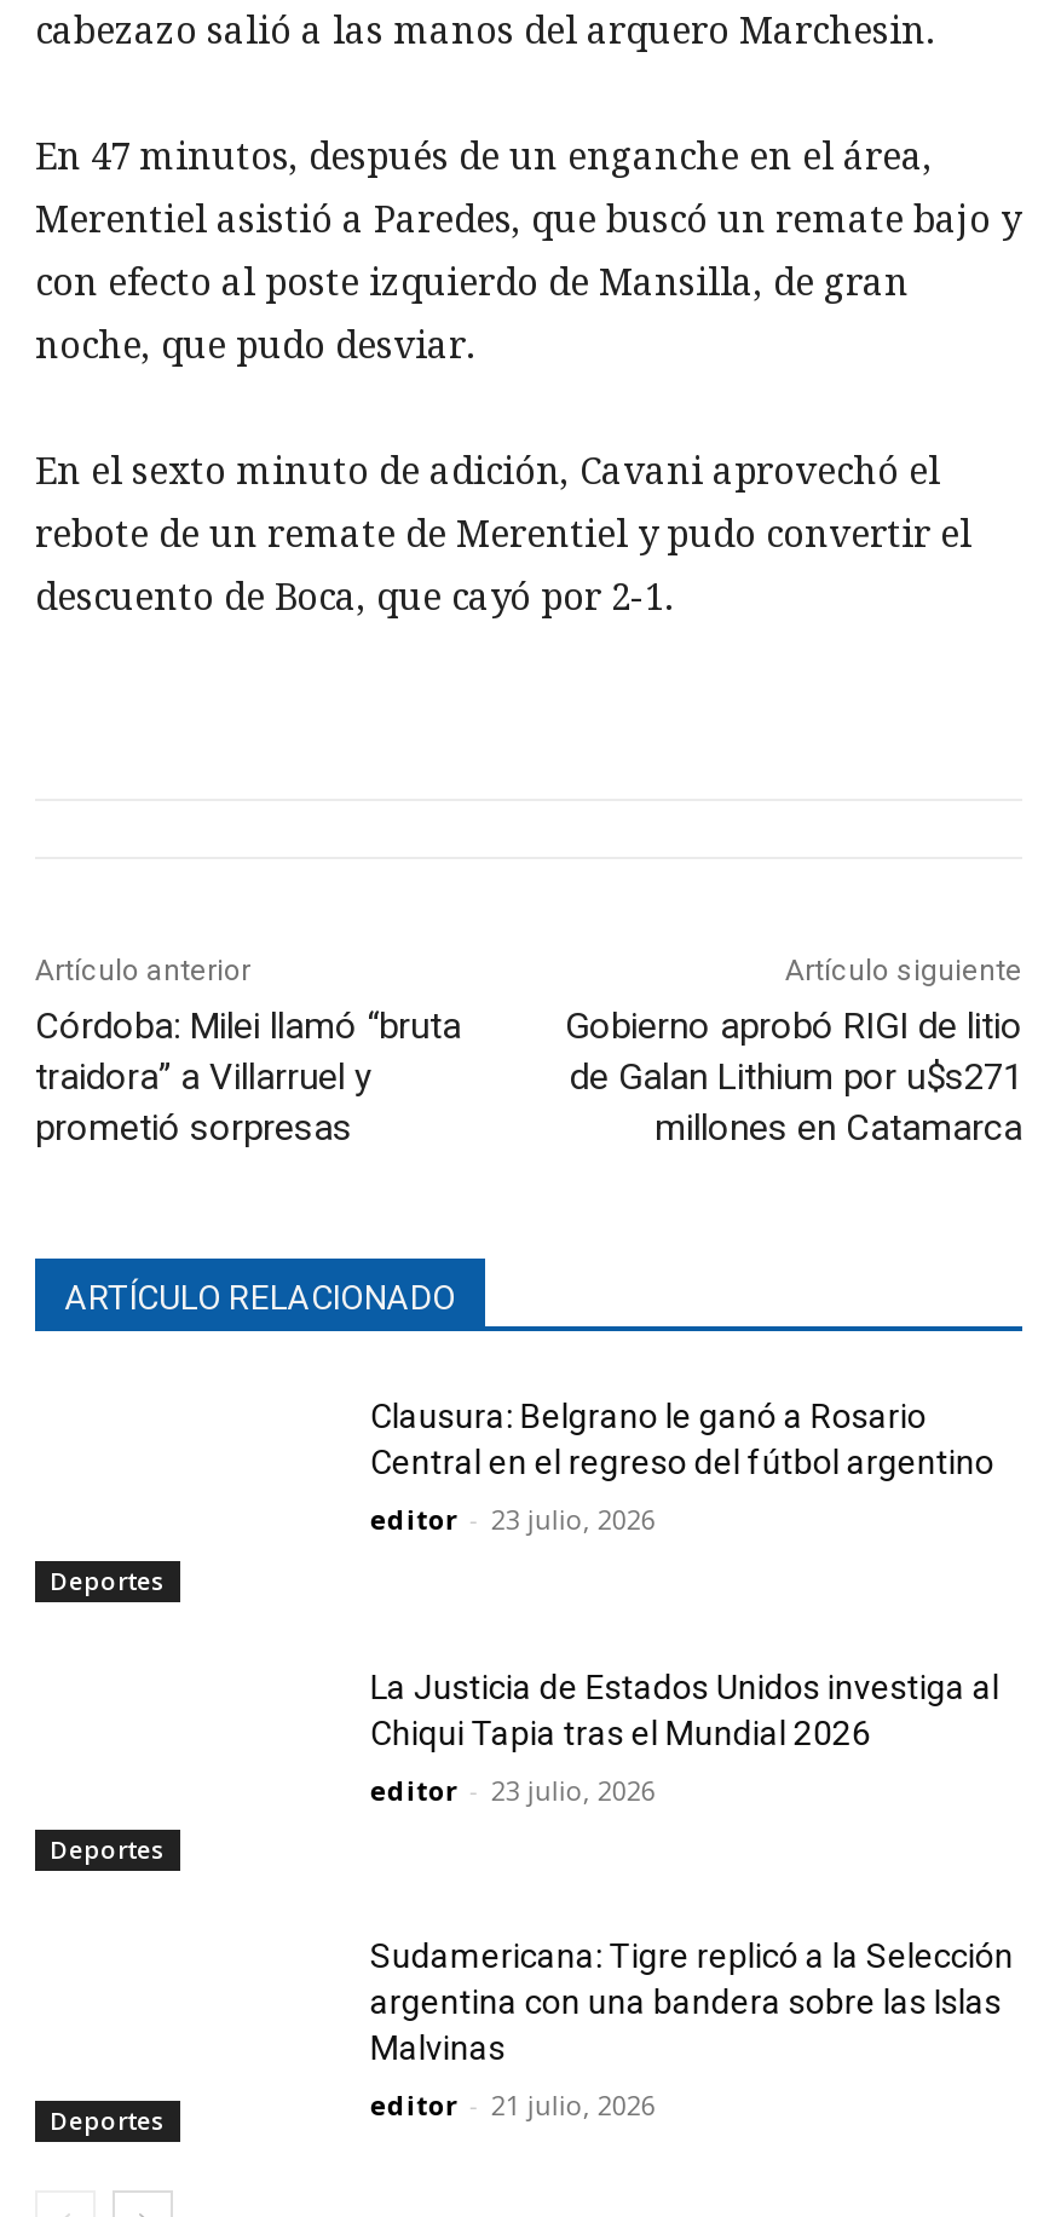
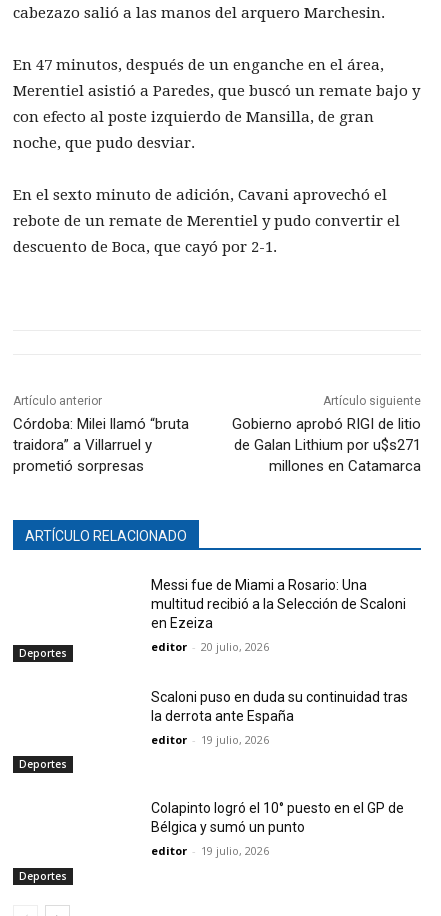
[370,1397,994,1481] Clausura: Belgrano le ganó a Rosario | Central en el regreso del fútbol argentino -> [151,577,406,631] Messi fue de Miami a Rosario: Una | multitud recibió a la Selección de Scaloni | en Ezeiza
[370,1501,655,1537] editor - 23 julio, 2026 -> [151,639,269,654] editor - 20 julio, 2026
[370,1667,999,1751] La Justicia de Estados Unidos investiga al | Chiqui Tapia tras el Mundial 2026 -> [151,689,408,724] Scaloni puso en duda su continuidad tras | la derrota ante España
[370,1771,655,1807] editor - 23 julio, 2026 -> [151,732,269,747] editor - 19 julio, 2026
[370,1937,1014,2068] Sudamericana: Tigre replicó a la Selección | argentina con una bandera sobre las Islas | Malvinas -> [151,800,404,835] Colapinto logró el 10° puesto en el GP de | Bélgica y sumó un punto
[370,2087,655,2123] editor - 21 julio, 2026 -> [151,843,269,858] editor - 19 julio, 2026

